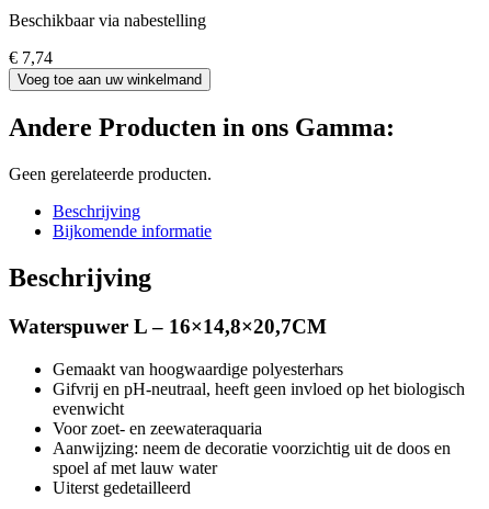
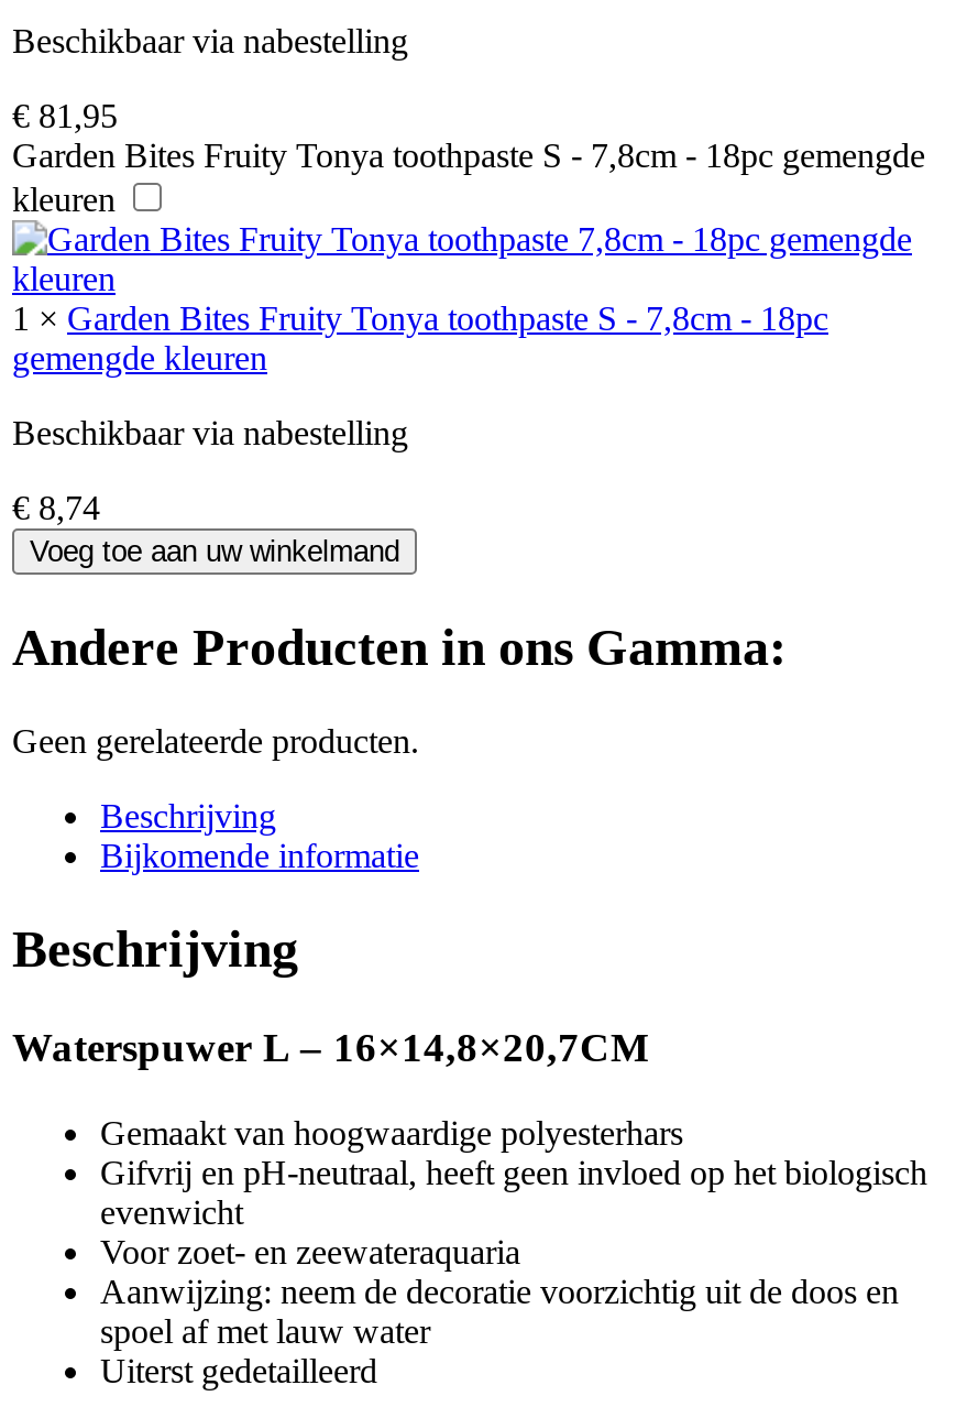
[9,49,53,67] €7,74 -> [12,98,925,527] €81,95 | Garden Bites Fruity Tonya toothpaste S - 7,8cm - 18pc gemengde | kleuren | 1 × Garden Bites Fruity Tonya toothpaste S - 7,8cm - 18pc | gemengde kleuren | Beschikbaar via nabestelling | €8,74

